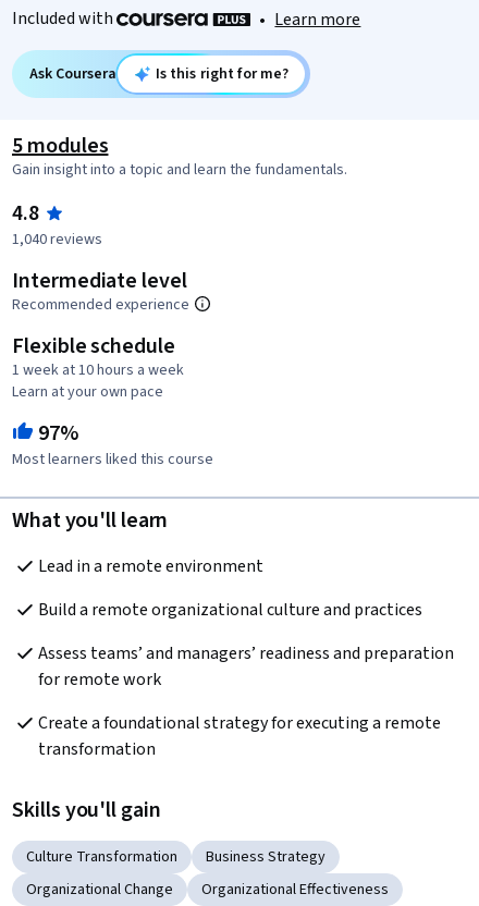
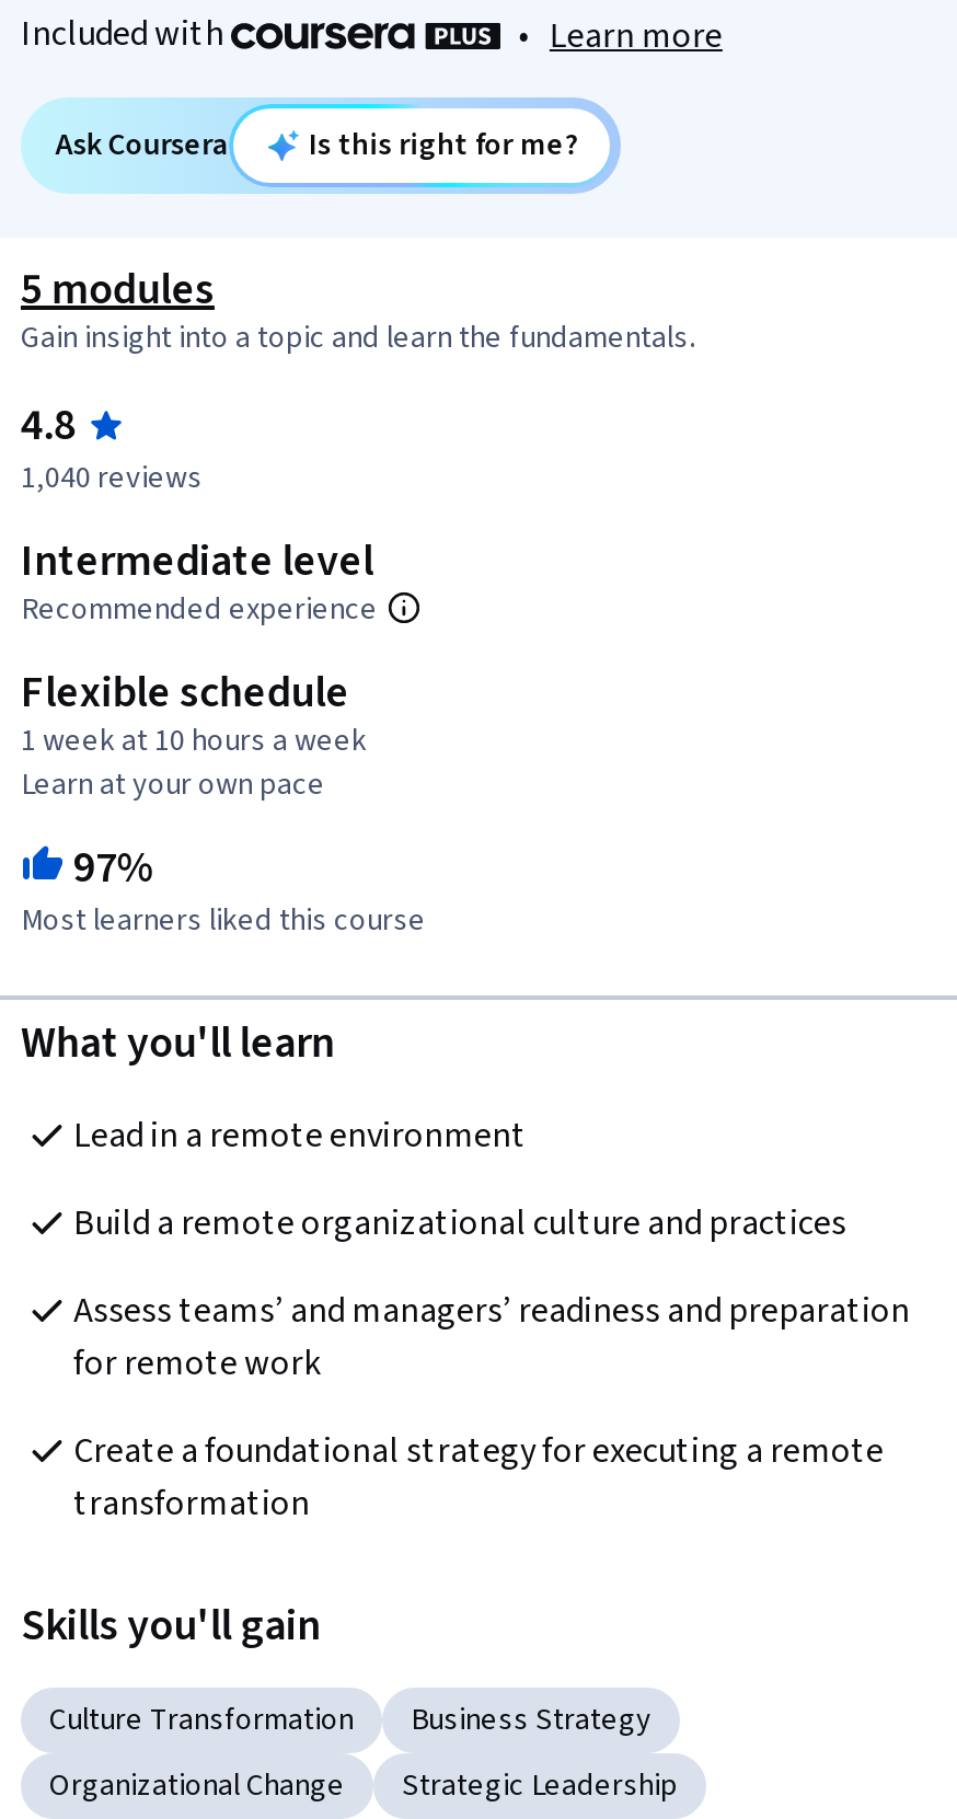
[201,879,389,901] Organizational Effectiveness -> [402,1765,678,1808] Strategic Leadership

